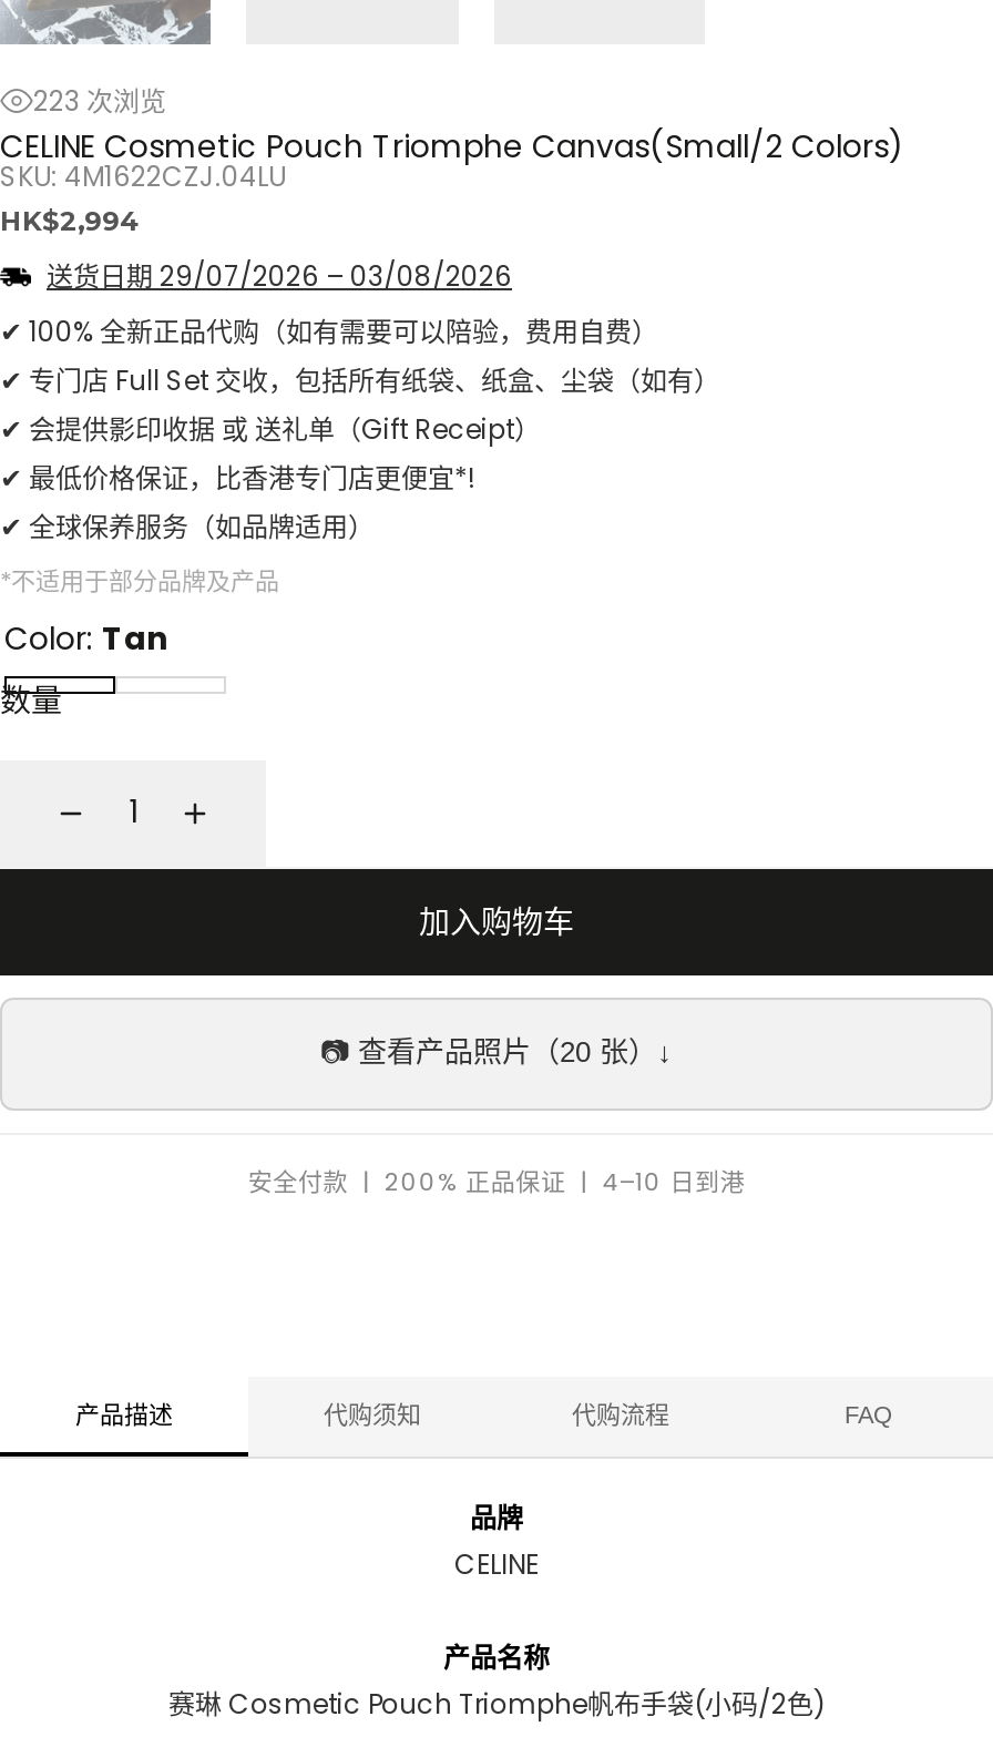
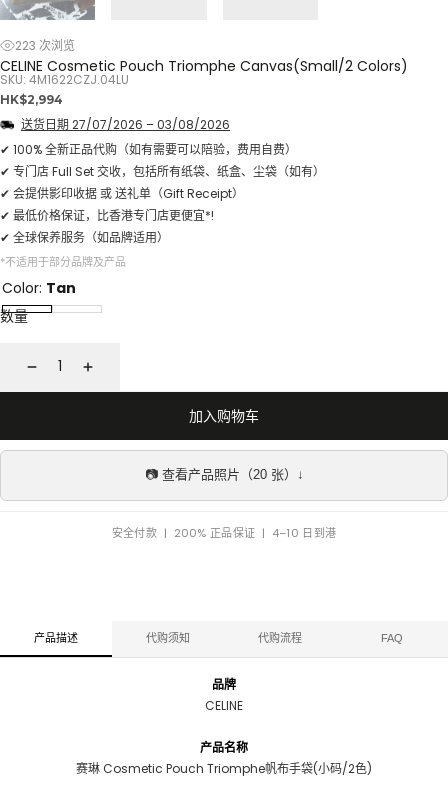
[47,256,512,294] 送货日期29/07/2026 – 03/08/2026 -> [21,115,230,132] 送货日期27/07/2026 – 03/08/2026

